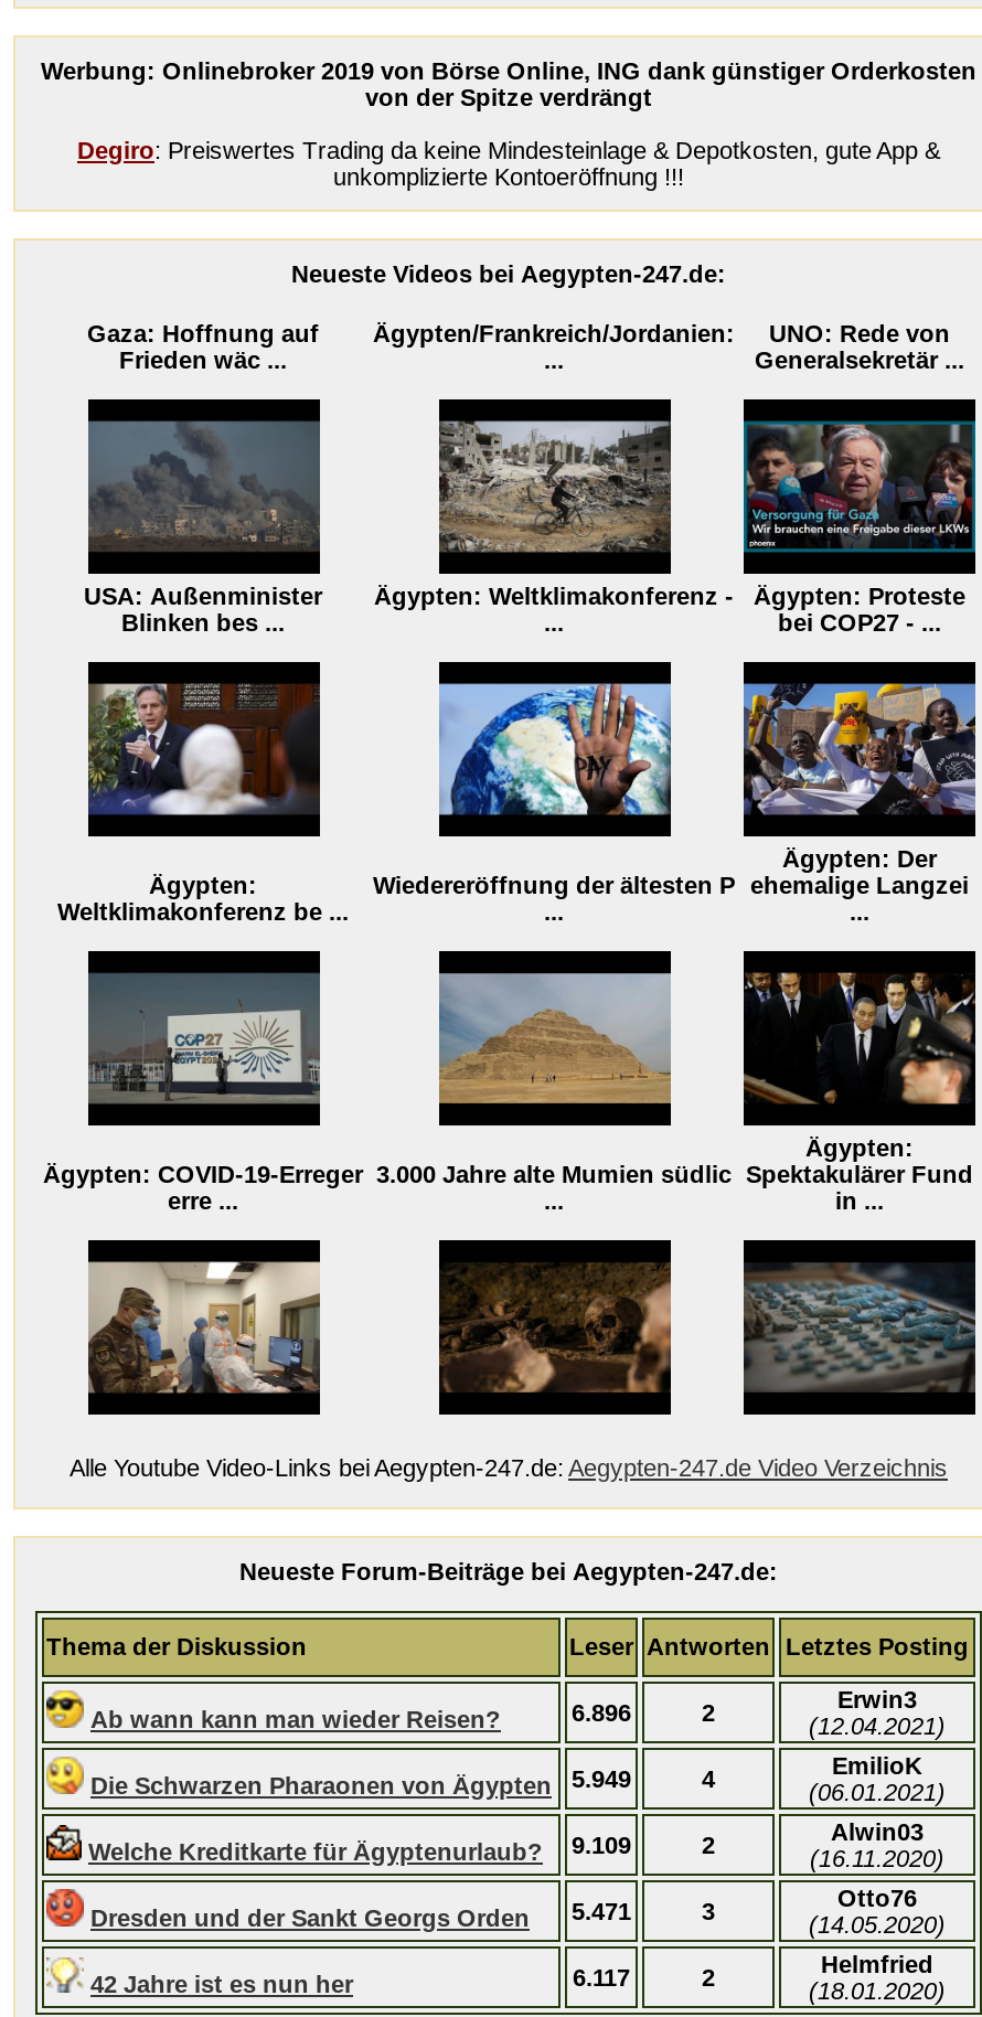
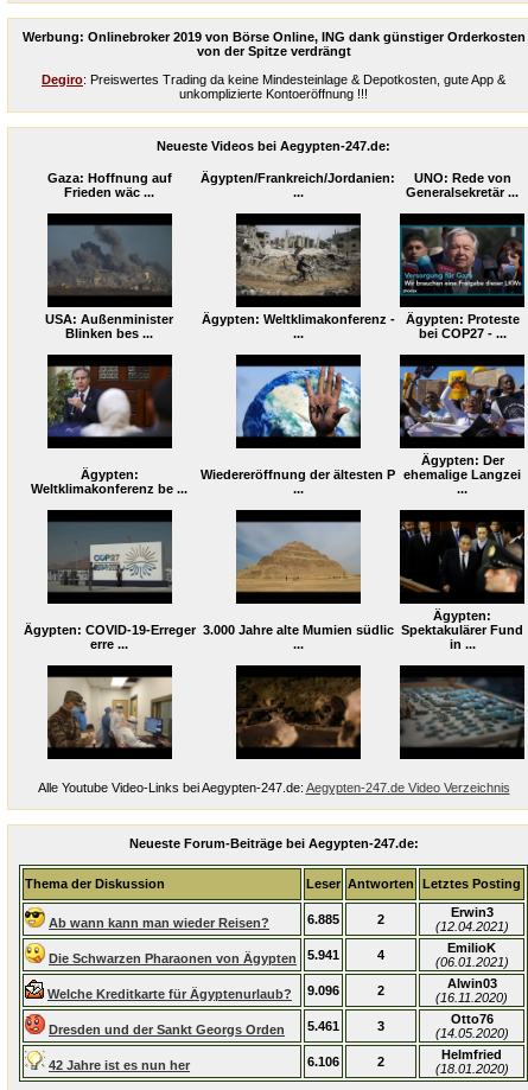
[572,1699,631,1726] 6.896 -> [307,912,339,926] 6.885
[90,1765,631,1799] Die Schwarzen Pharaonen von Ägypten 5.949 -> [49,948,339,965] Die Schwarzen Pharaonen von Ägypten 5.941
[88,1832,631,1865] Welche Kreditkarte für Ägyptenurlaub? 9.109 -> [47,983,339,1001] Welche Kreditkarte für Ägyptenurlaub? 9.096
[90,1898,631,1931] Dresden und der Sankt Georgs Orden 5.471 -> [49,1019,339,1037] Dresden und der Sankt Georgs Orden 5.461
[573,1964,630,1991] 6.117 -> [307,1054,339,1069] 6.106

